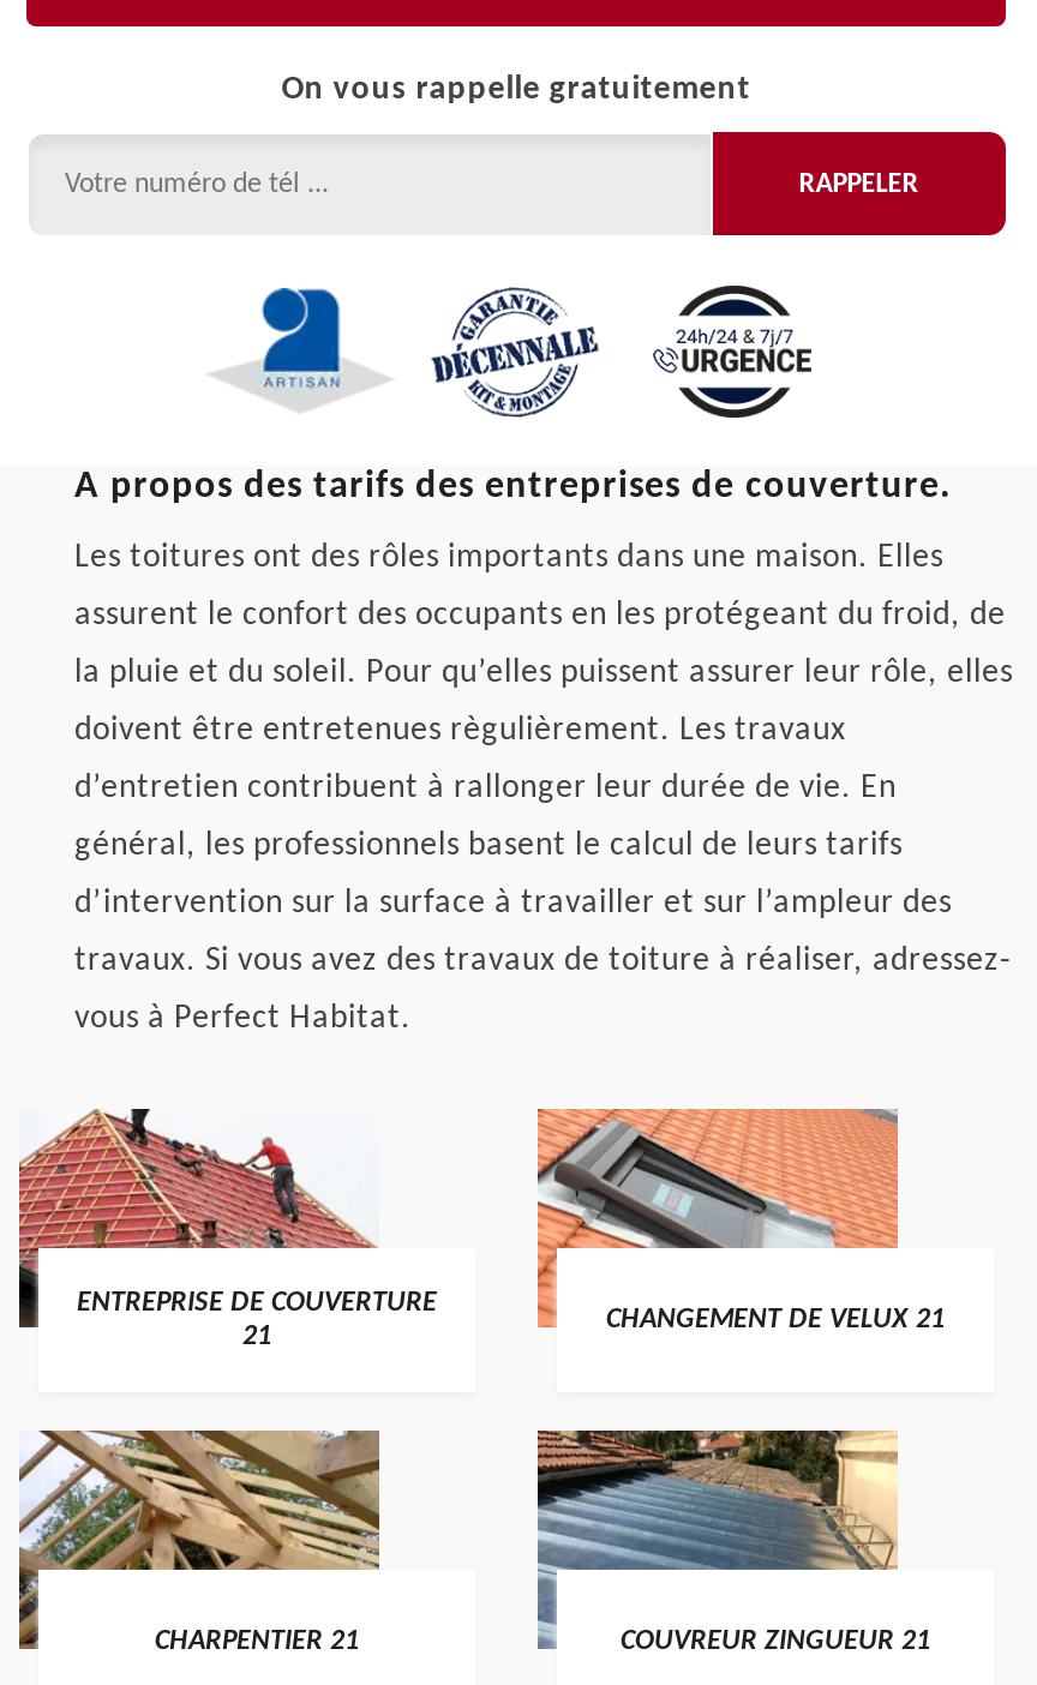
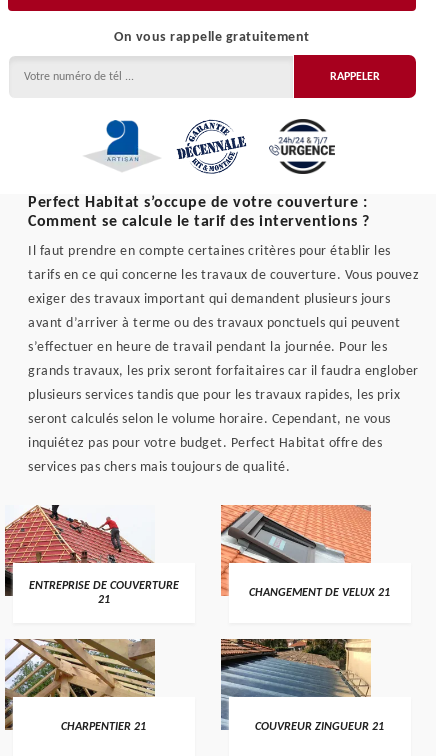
[74,468,1013,1037] A propos des tarifs des entreprises de couverture. | Les toitures ont des rôles importants dans une maison. Elles | assurent le confort des occupants en les protégeant du froid, de | la pluie et du soleil. Pour qu’elles puissent assurer leur rôle, elles | doivent être entretenues règulièrement. Les travaux | d’entretien contribuent à rallonger leur durée de vie. En | général, les professionnels basent le calcul de leurs tarifs | d’intervention sur la surface à travailler et sur l’ampleur des | travaux. Si vous avez des travaux de toiture à réaliser, adressez- | vous à Perfect Habitat. -> [28,195,419,475] Perfect Habitat s’occupe de votre couverture : | Comment se calcule le tarif des interventions ? | Il faut prendre en compte certaines critères pour établir les | tarifs en ce qui concerne les travaux de couverture. Vous pouvez | exiger des travaux important qui demandent plusieurs jours | avant d’arriver à terme ou des travaux ponctuels qui peuvent | s’effectuer en heure de travail pendant la journée. Pour les | grands travaux, les prix seront forfaitaires car il faudra englober | plusieurs services tandis que pour les travaux rapides, les prix | seront calculés selon le volume horaire. Cependant, ne vous | inquiétez pas pour votre budget. Perfect Habitat offre des | services pas chers mais toujours de qualité.

